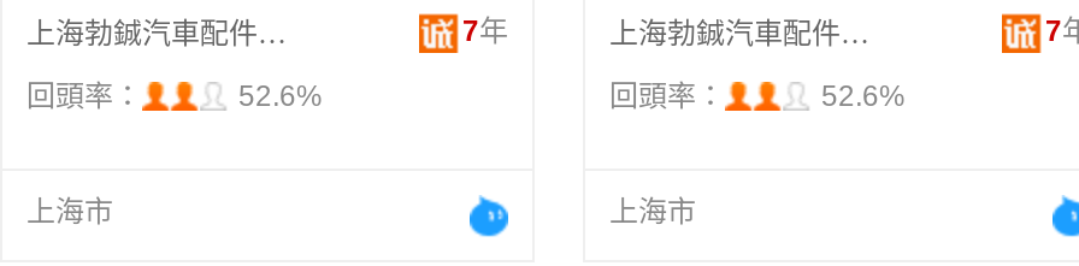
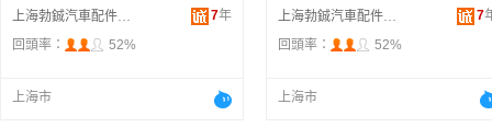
[238,79,323,113] 52.6% -> [109,37,136,53] 52%
[821,79,906,113] 52.6% -> [374,37,402,53] 52%

